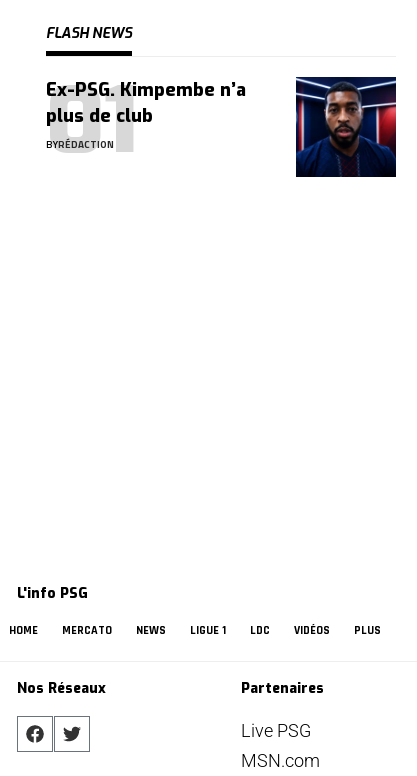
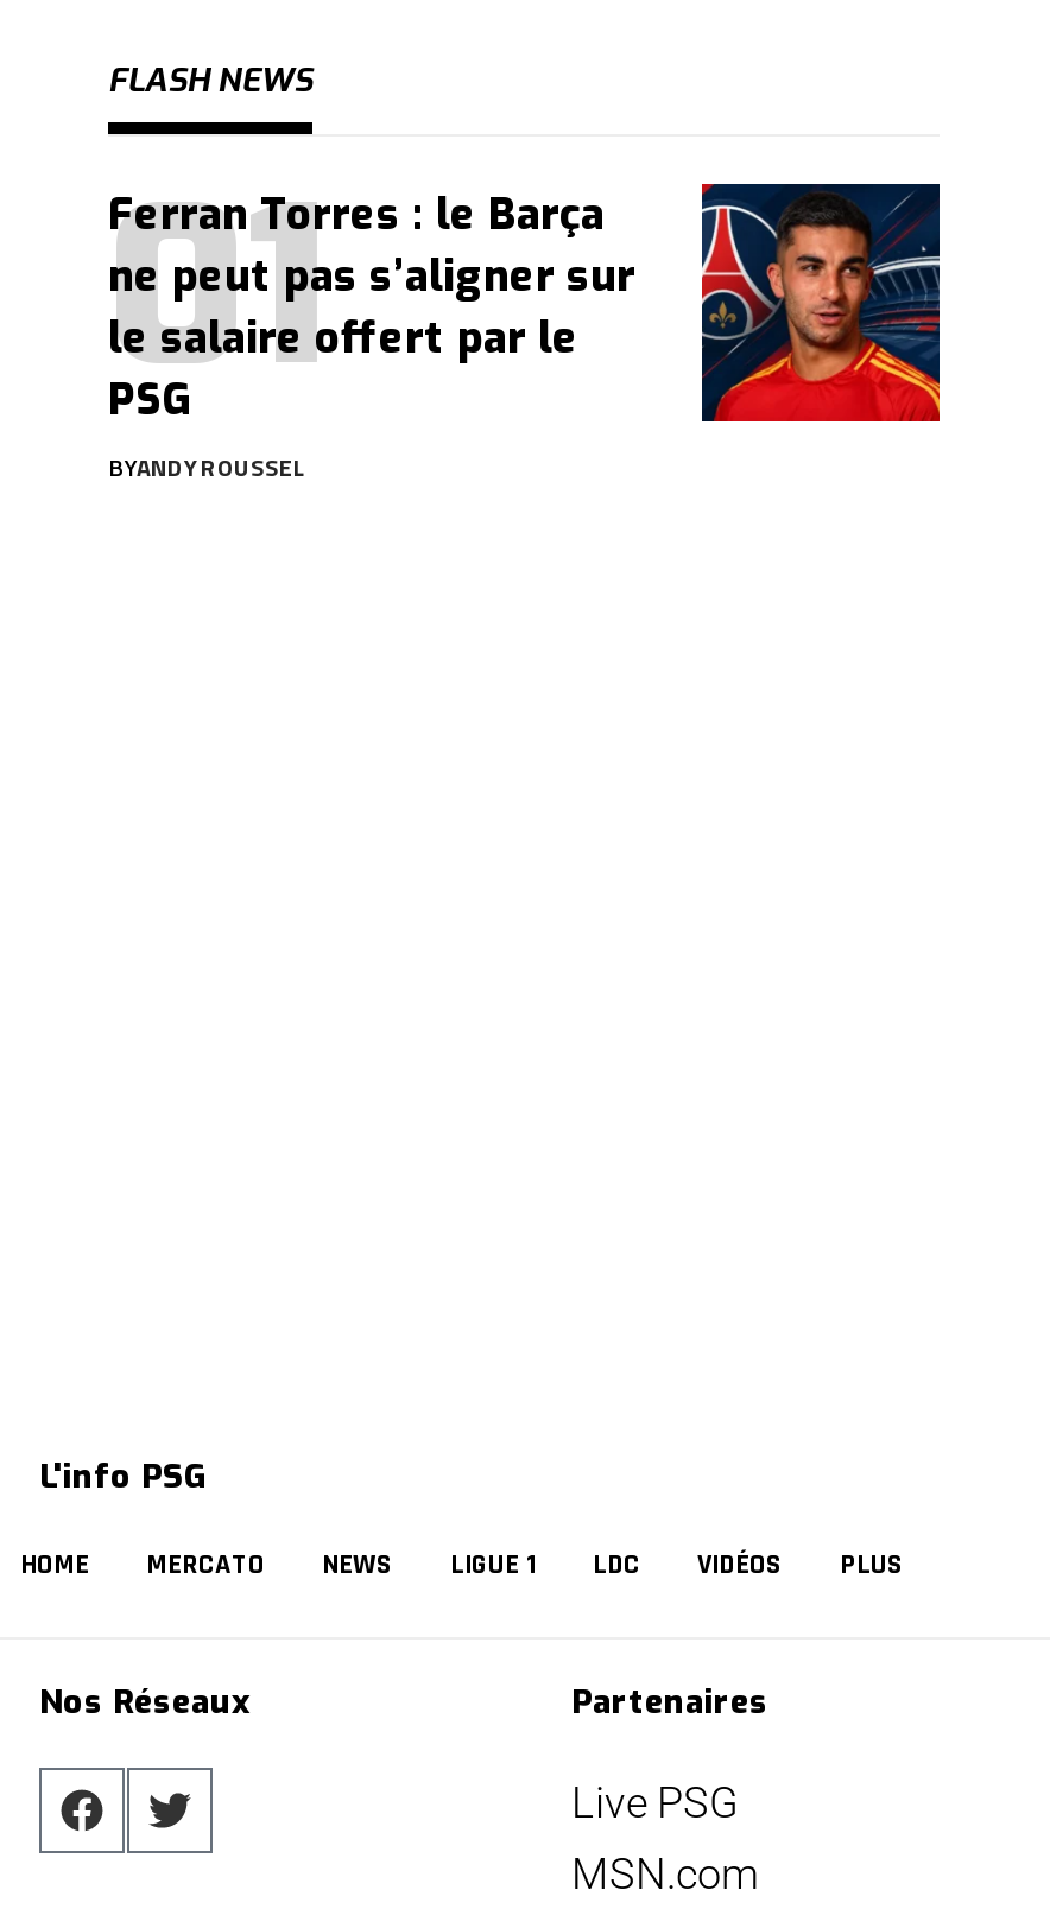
[46,78,246,152] Ex-PSG. Kimpembe n’a | plus de club | BYRÉDACTION -> [108,186,635,485] Ferran Torres : le Barça | ne peut pas s’aligner sur | le salaire offert par le | PSG | BYANDY ROUSSEL
[295,76,397,178] [image] -> [700,182,942,424] [image]

